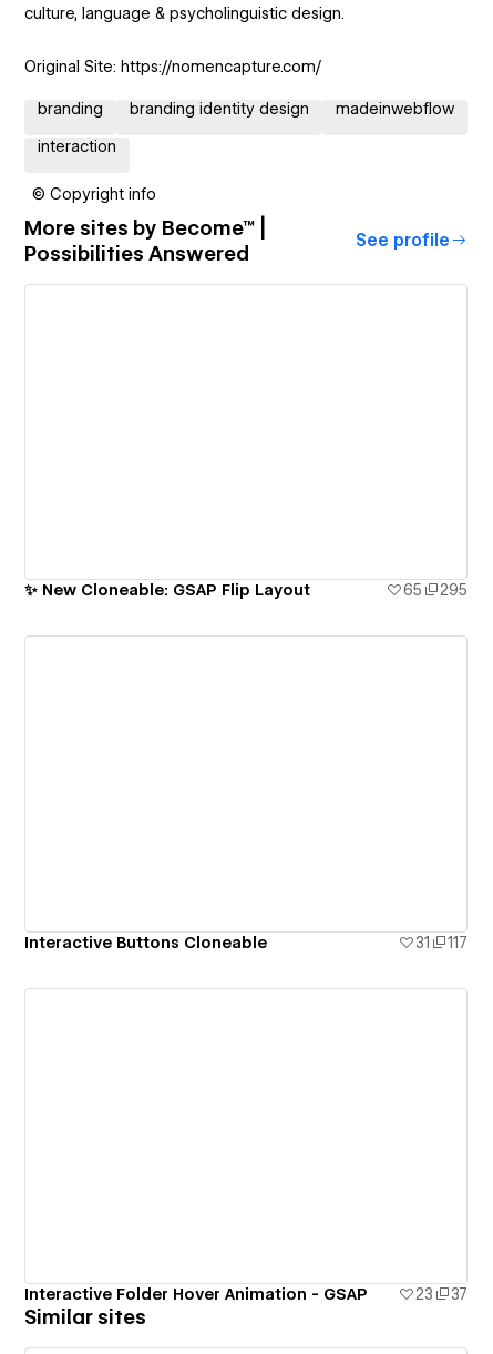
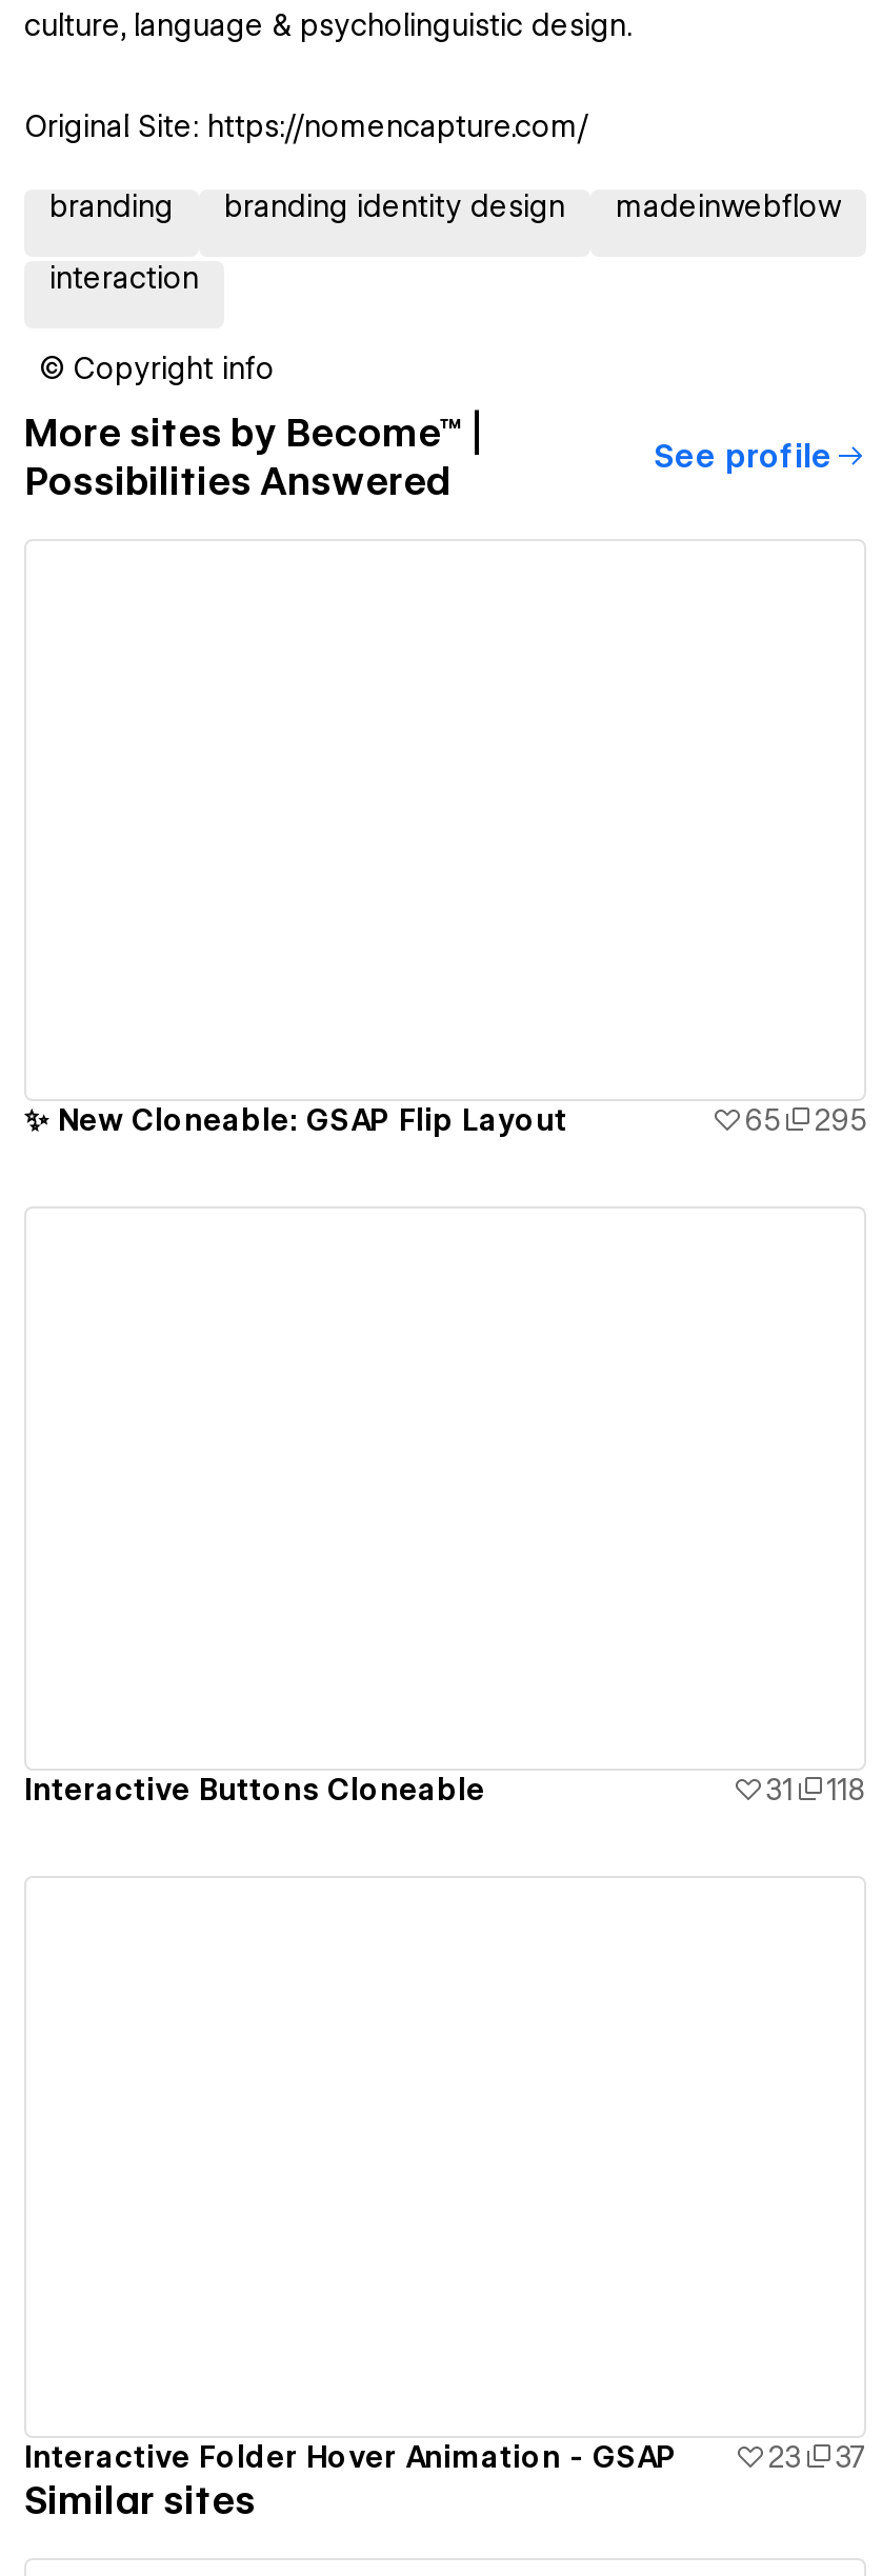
[415,933,468,951] 31 117 -> [765,1772,866,1806] 31 118

